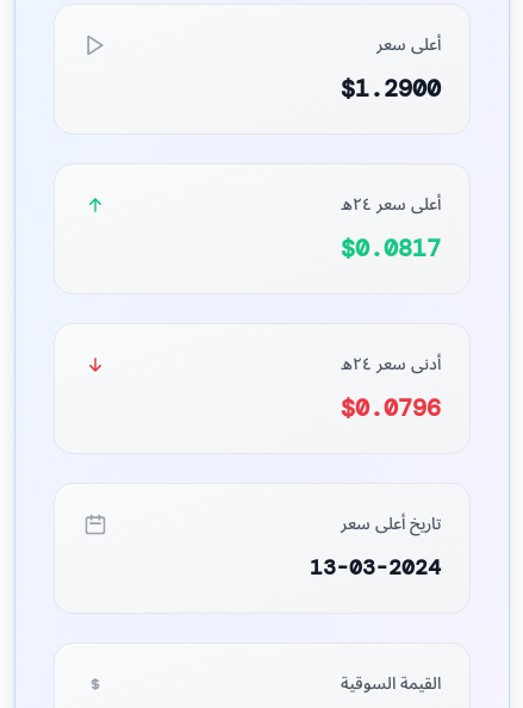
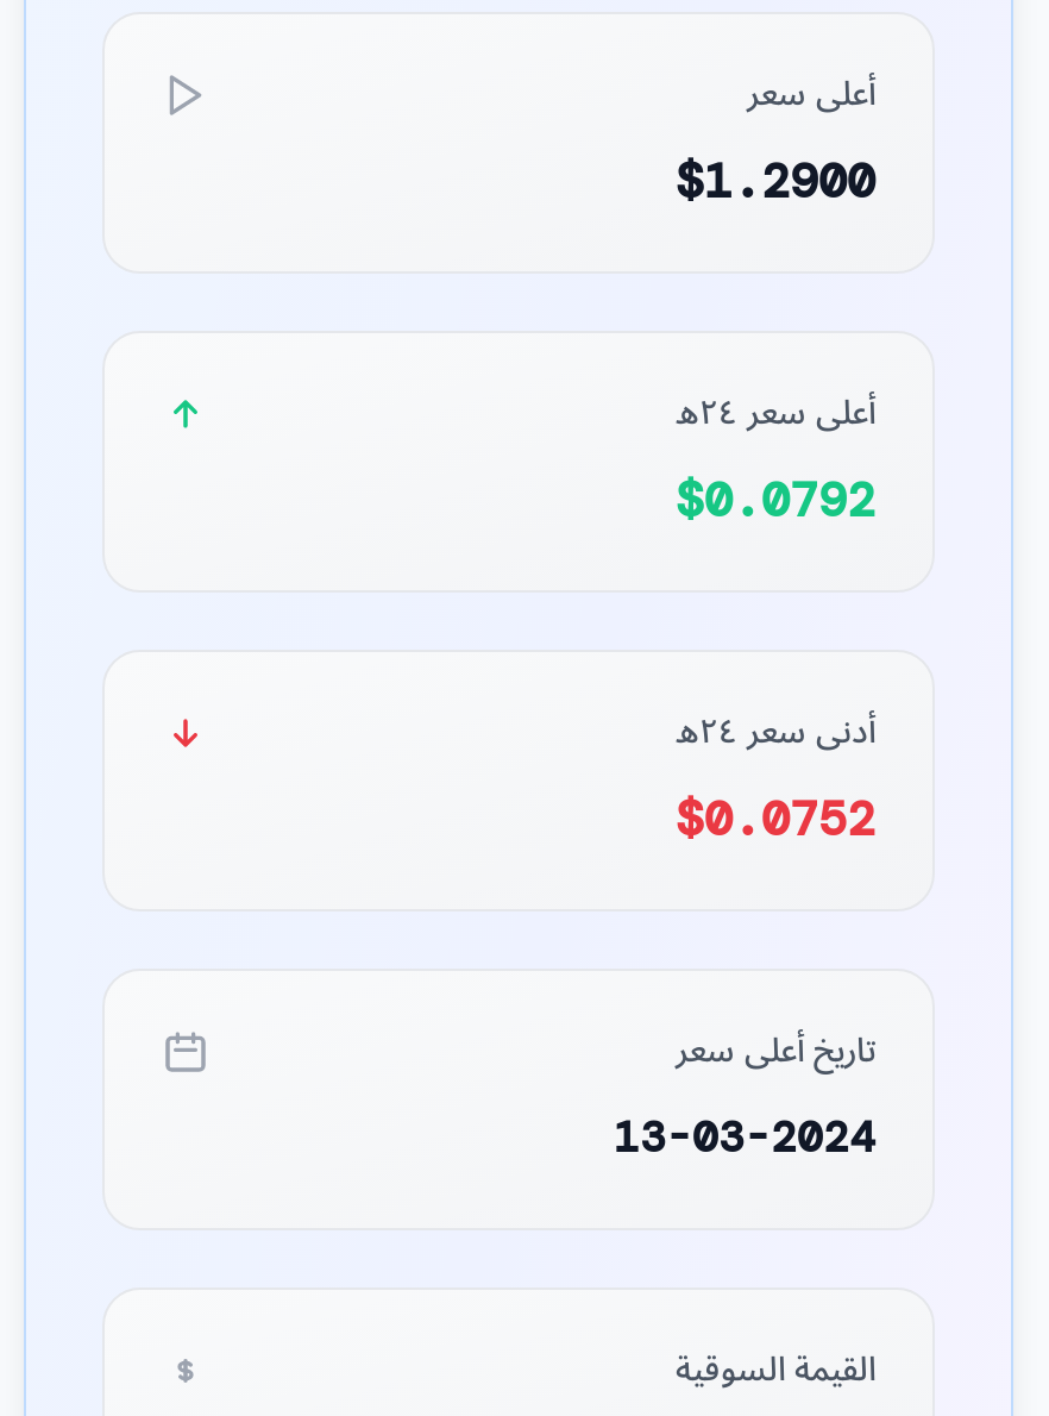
[341,232,441,263] $0.0817 -> [676,469,875,531] $0.0792
[341,392,441,423] $0.0796 -> [676,788,875,850] $0.0752

